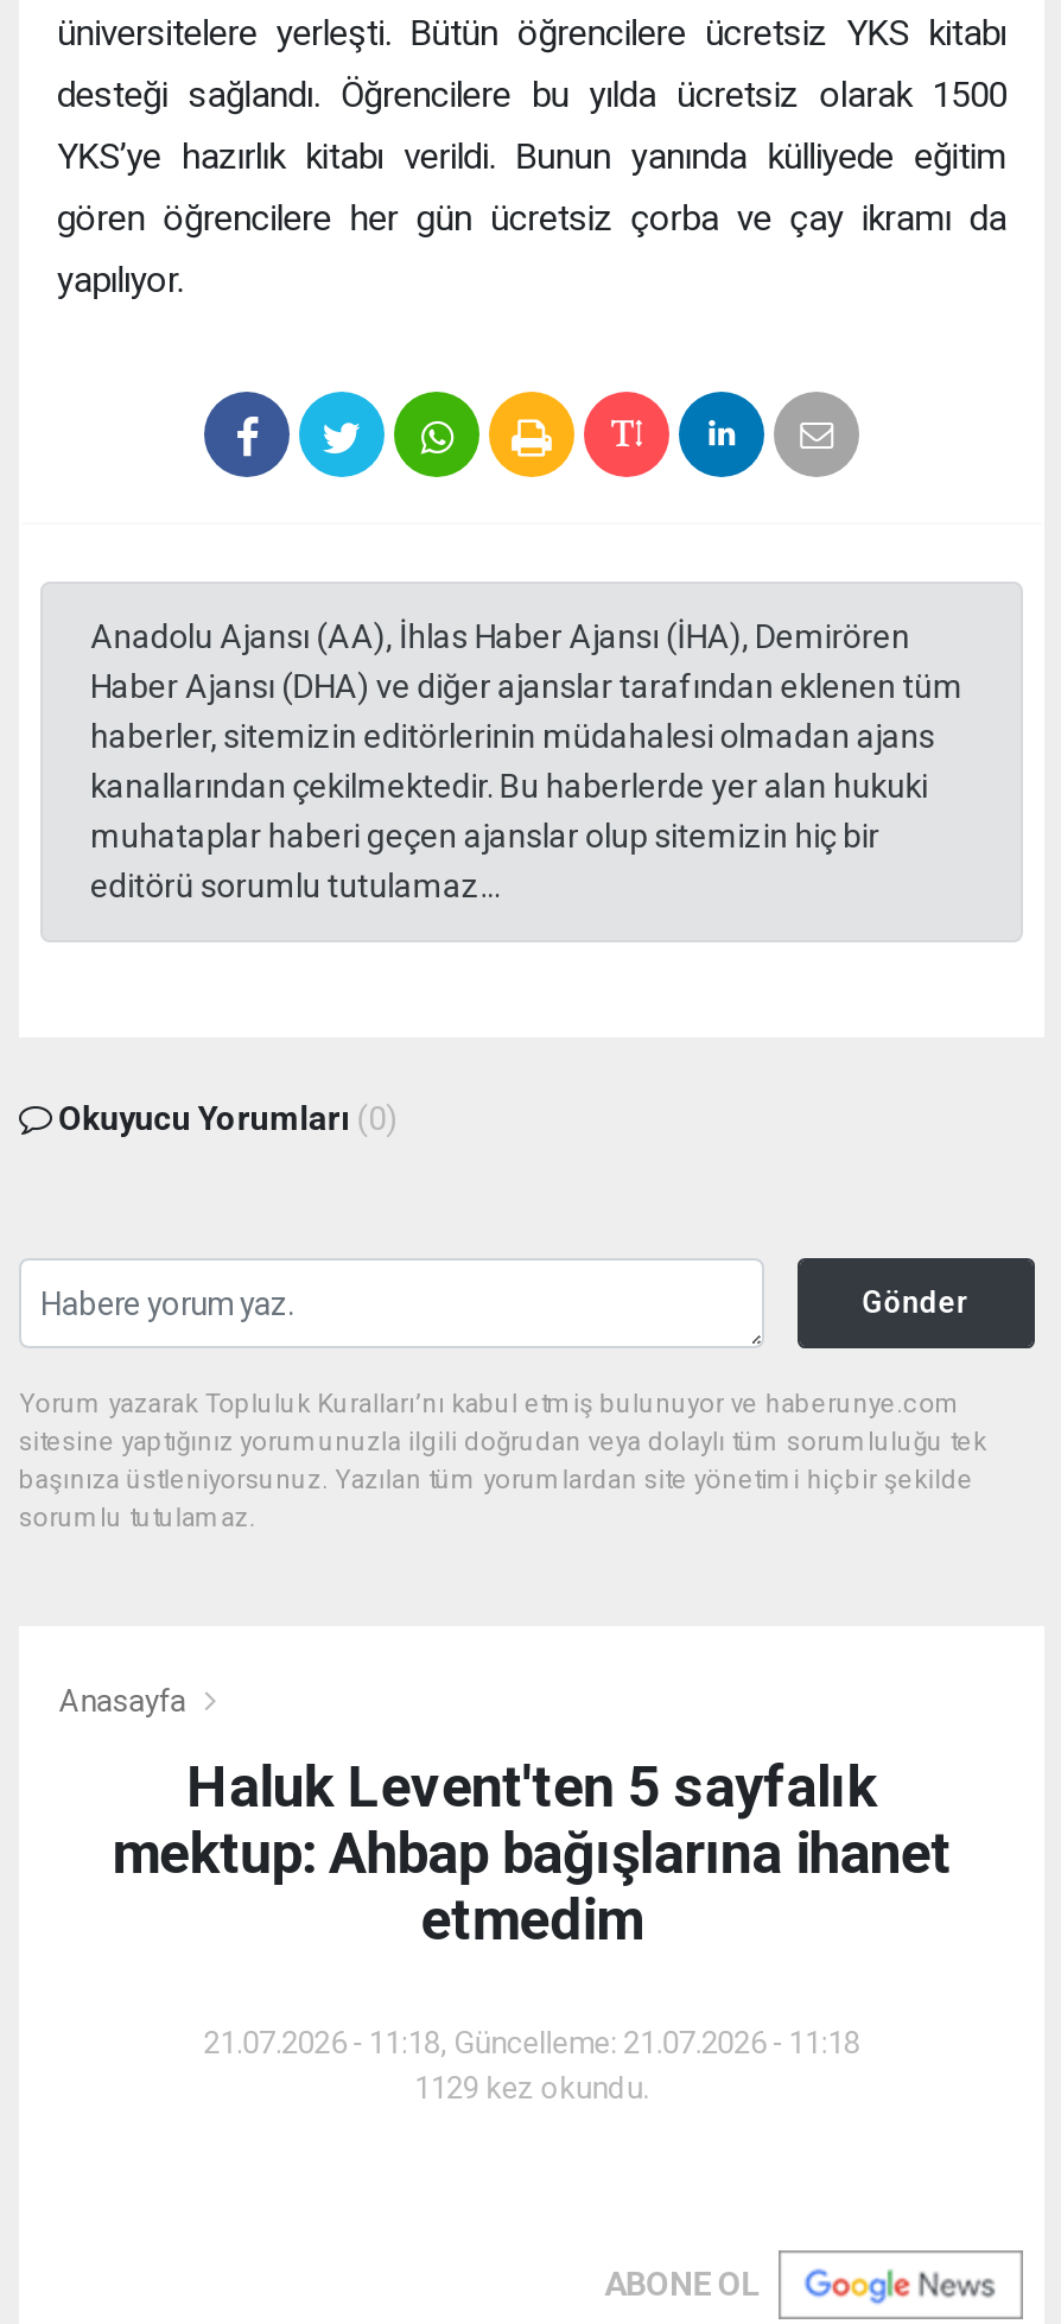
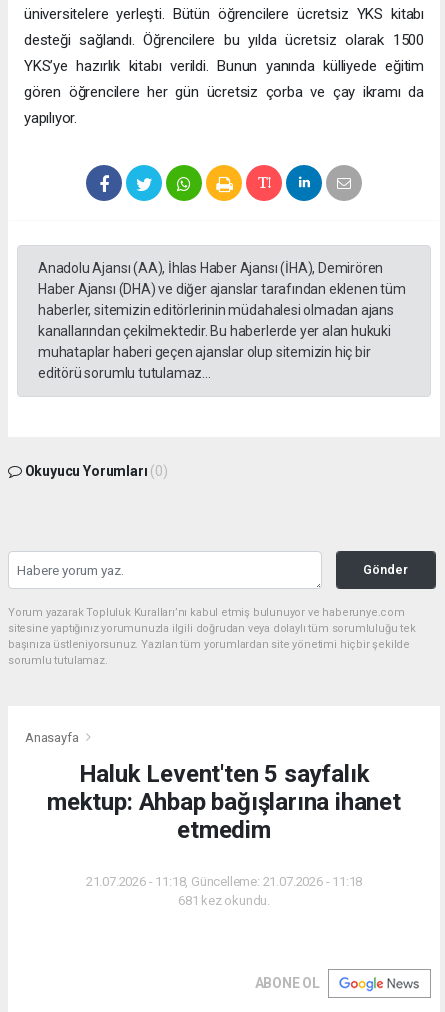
[414,2070,649,2105] 1129 kez okundu. -> [178,893,270,908] 681 kez okundu.

